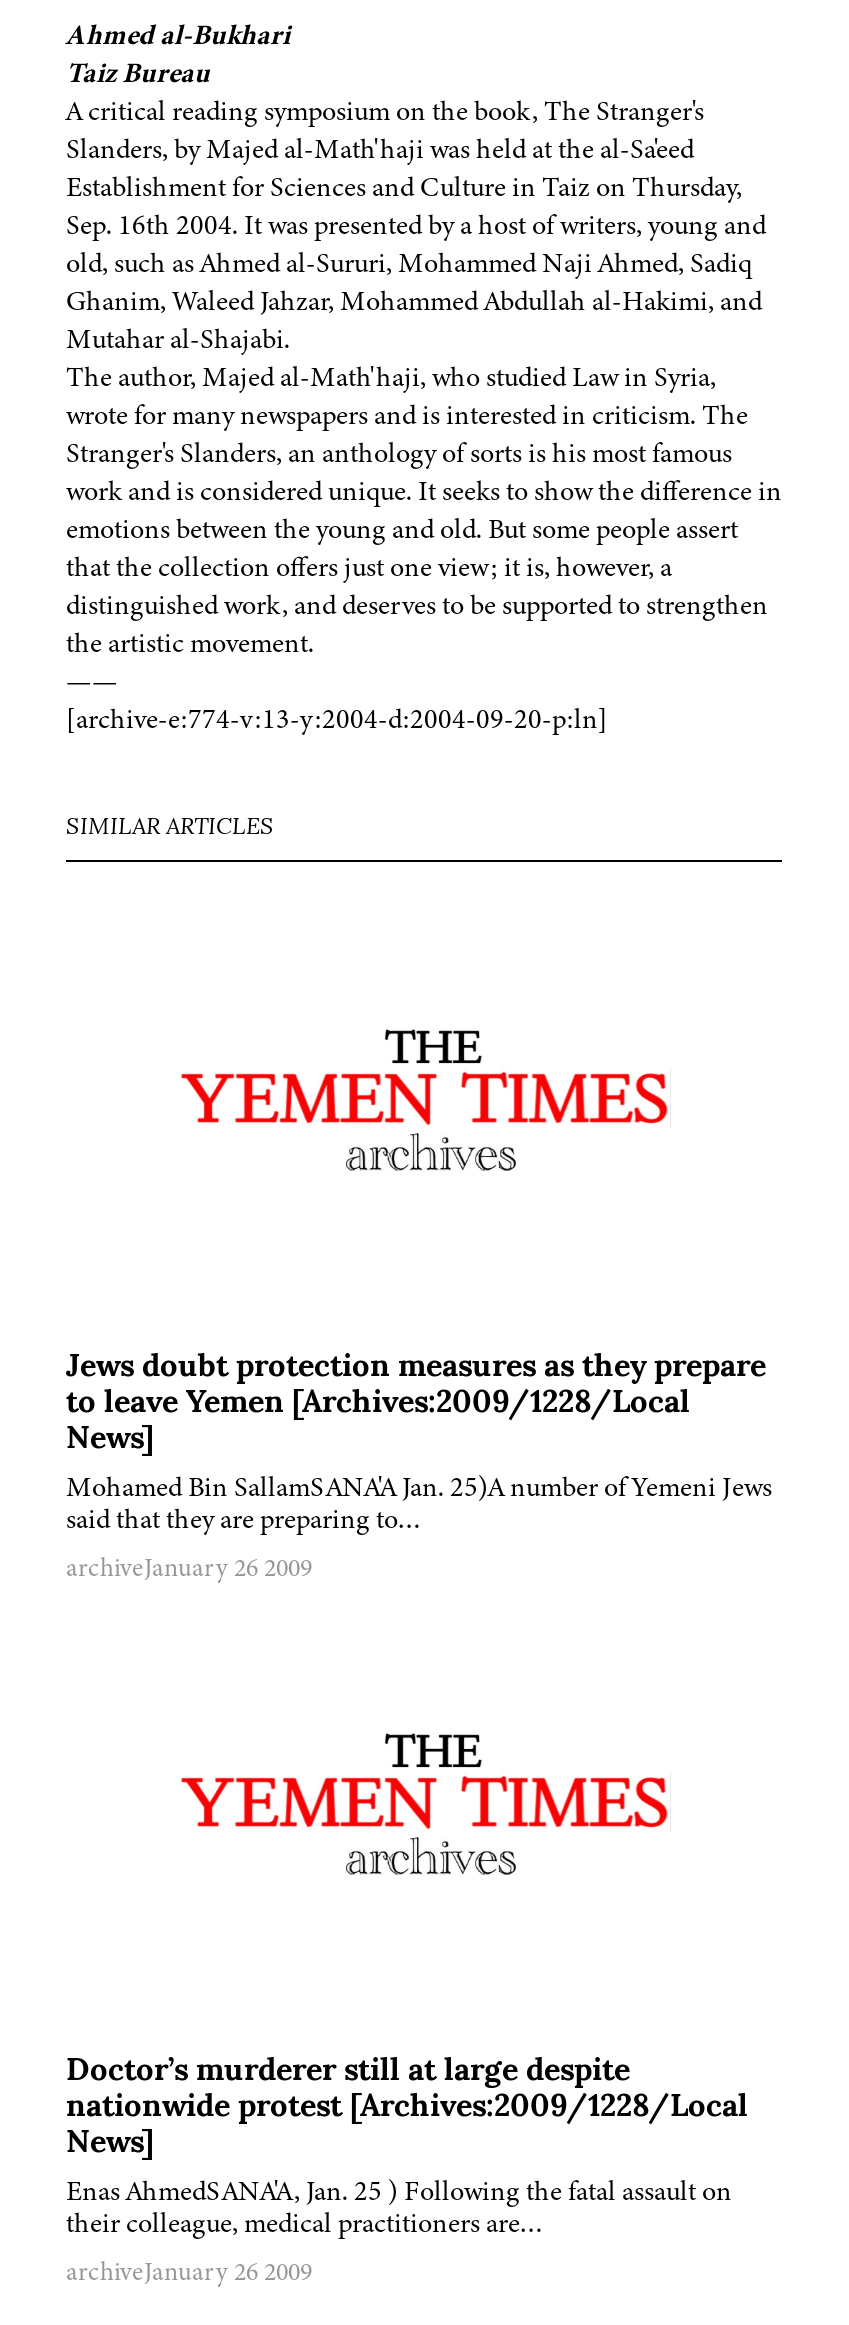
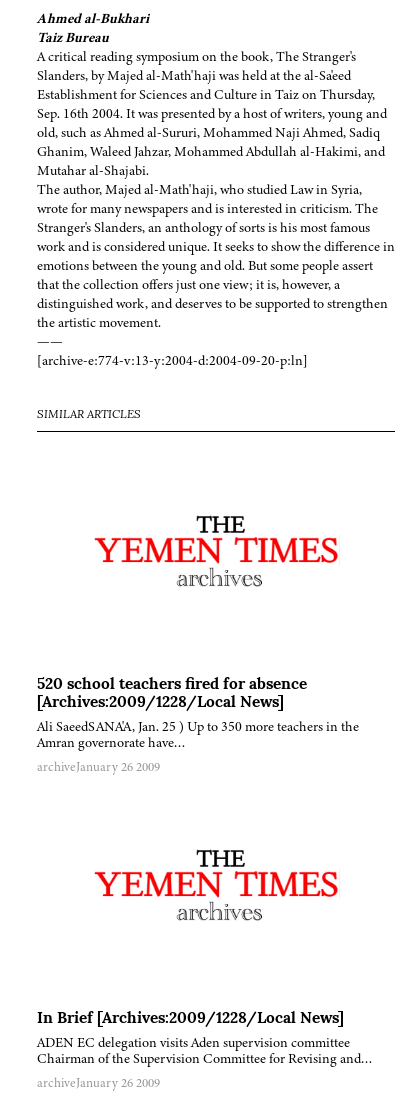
[66,1353,772,1539] Jews doubt protection measures as they prepare | to leave Yemen [Archives:2009/1228/Local | News] | Mohamed Bin SallamSANA'A Jan. 25)A number of Yemeni Jews | said that they are preparing to… -> [37,677,359,752] 520 school teachers fired for absence | [Archives:2009/1228/Local News] | Ali SaeedSANA'A, Jan. 25 ) Up to 350 more teachers in the | Amran governorate have…
[66,2057,748,2243] Doctor’s murderer still at large despite | nationwide protest [Archives:2009/1228/Local | News] | Enas AhmedSANA'A, Jan. 25 ) Following the fatal assault on | their colleague, medical practitioners are… -> [37,1011,373,1068] In Brief [Archives:2009/1228/Local News] | ADEN EC delegation visits Aden supervision committee | Chairman of the Supervision Committee for Revising and…

